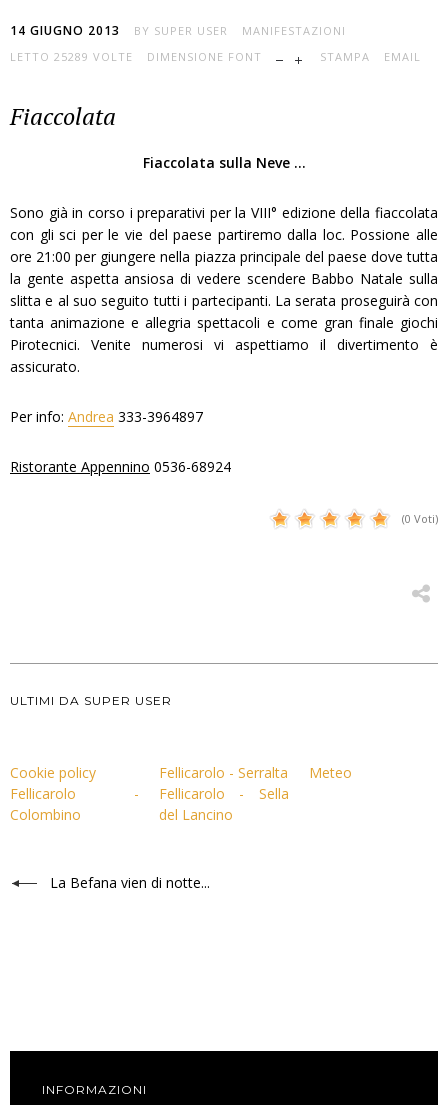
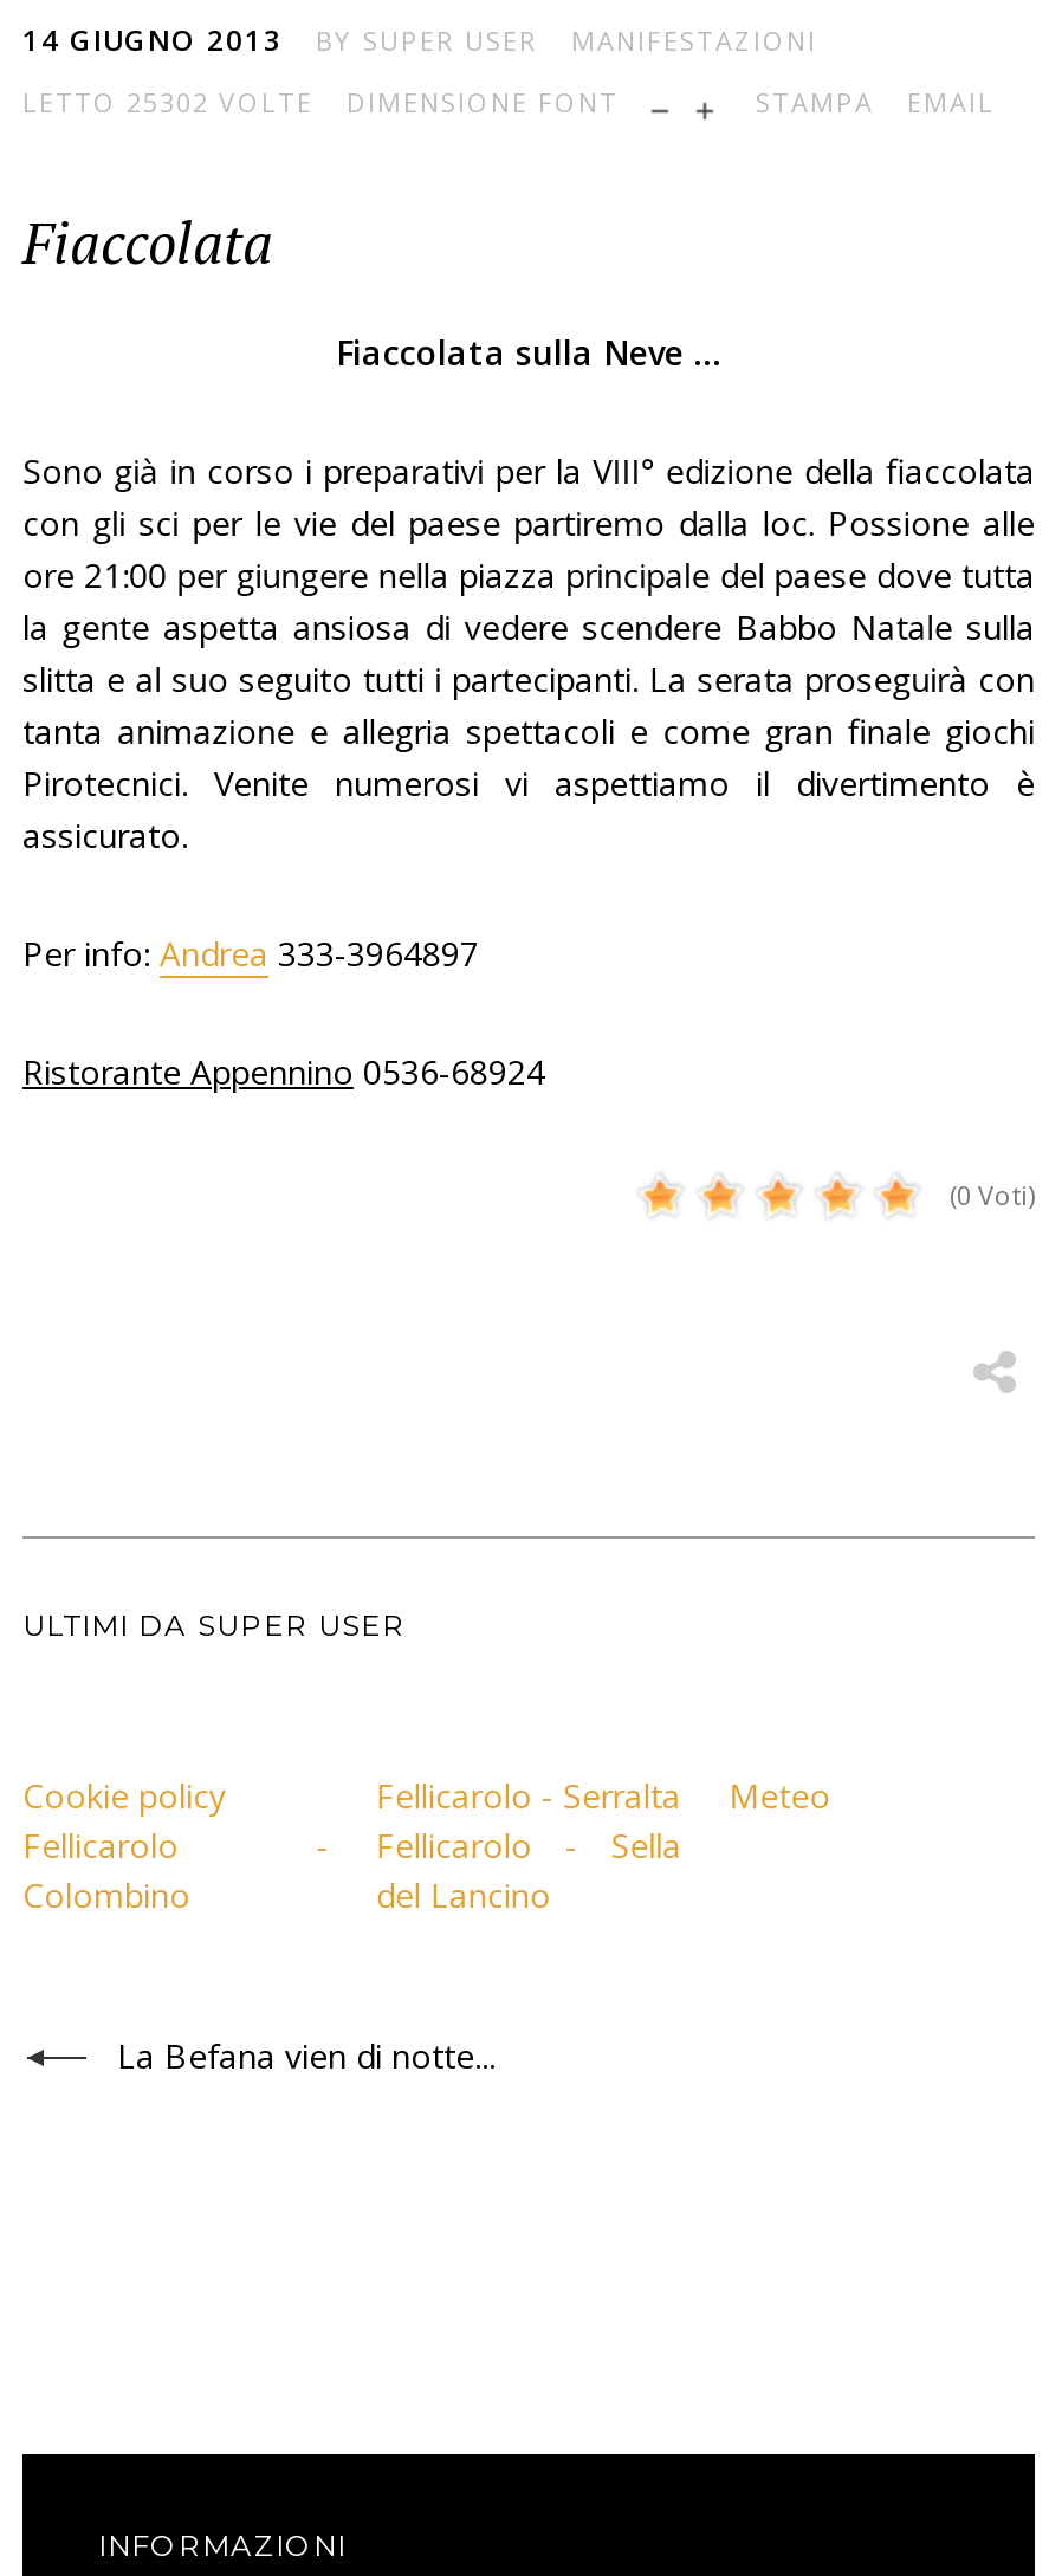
[10,49,262,64] LETTO 25289 VOLTE DIMENSIONE FONT -> [22,84,619,119] LETTO 25302 VOLTE DIMENSIONE FONT

